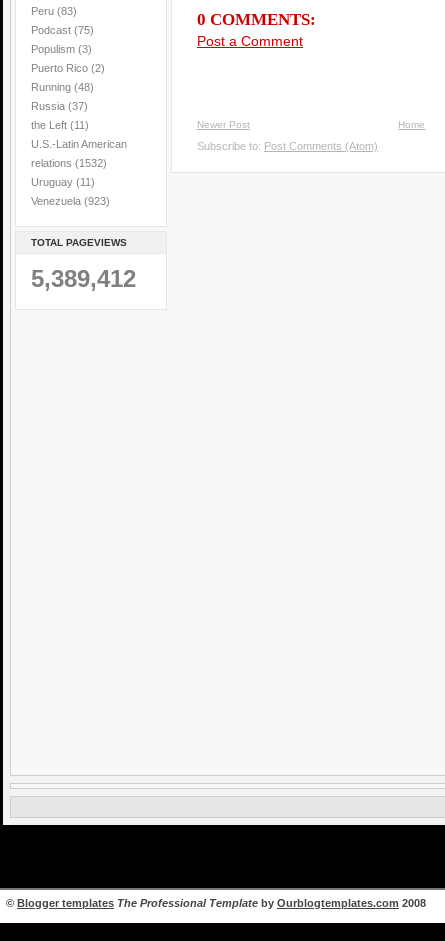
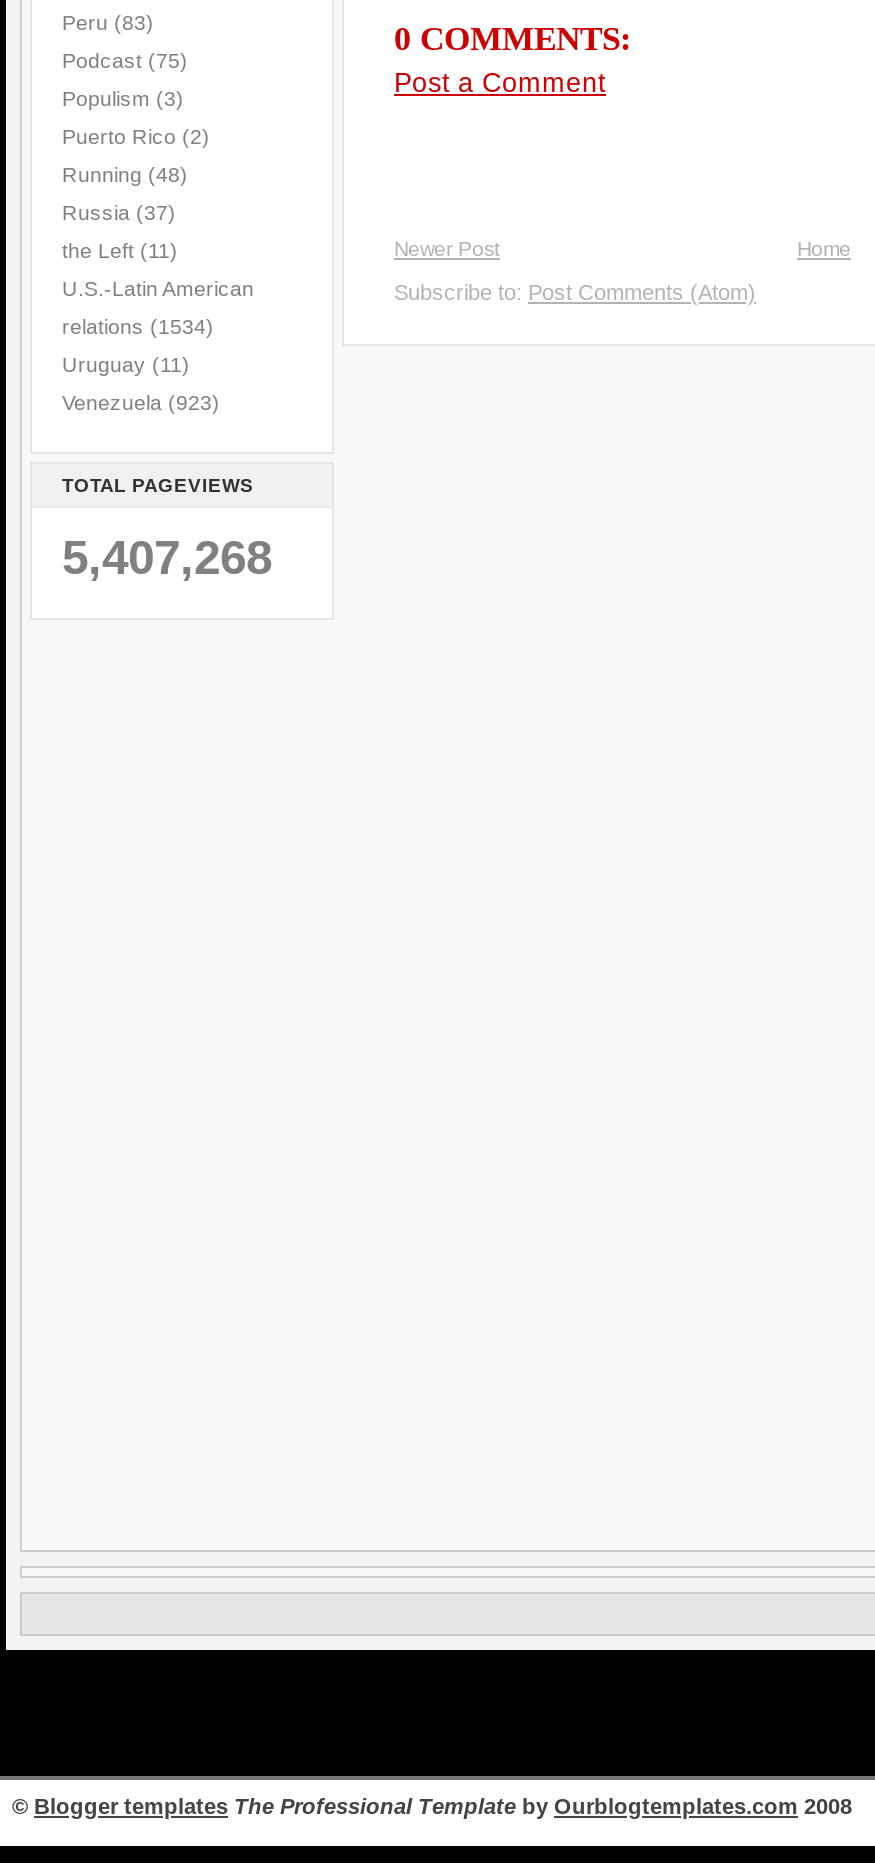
[31,157,107,169] relations (1532) -> [62,314,214,338] relations (1534)
[31,265,136,292] 5,389,412 -> [62,530,272,584] 5,407,268

